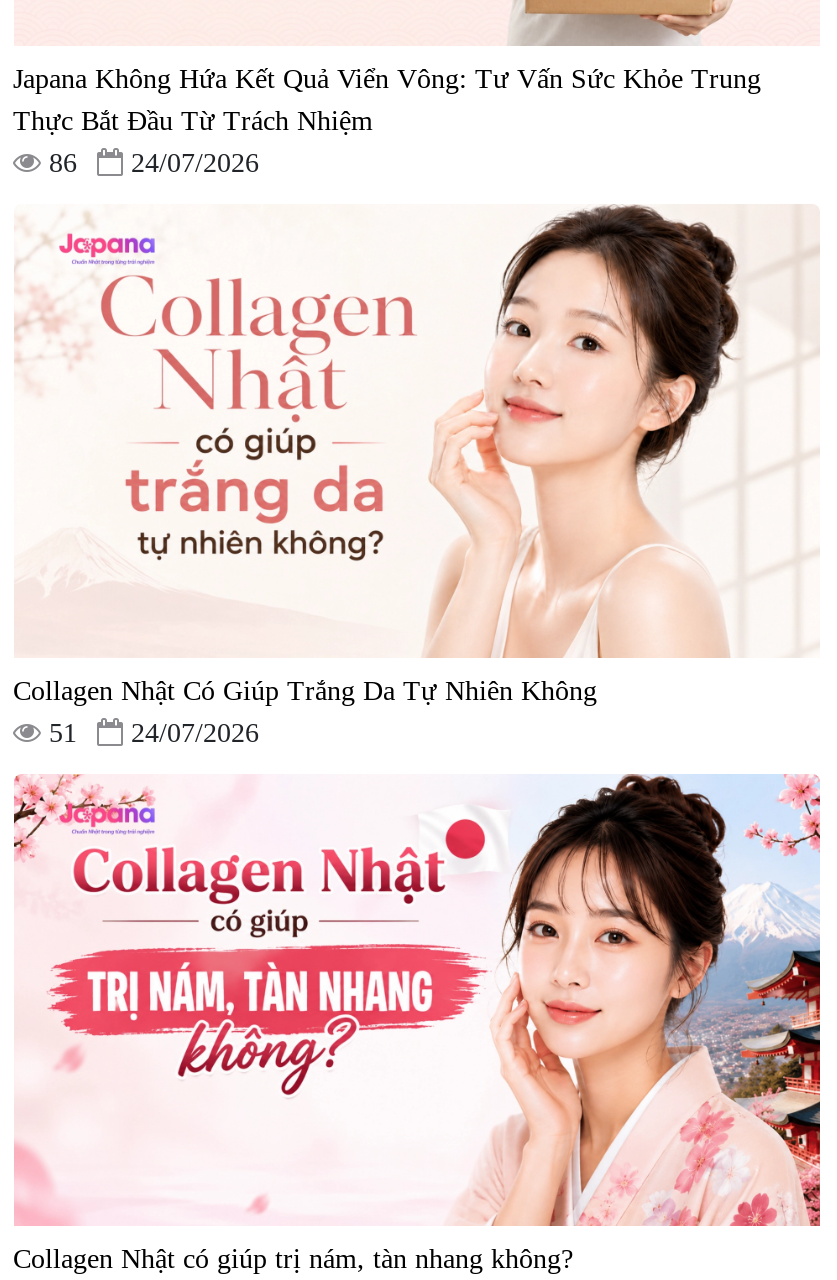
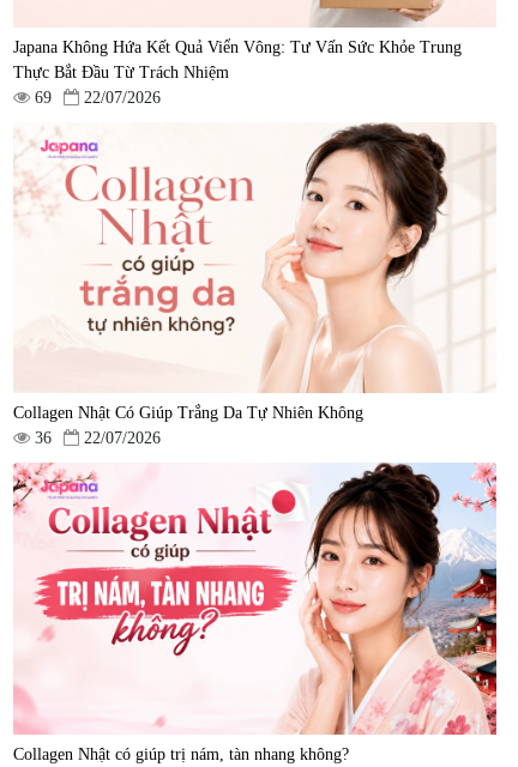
[41,148,77,178] 86 -> [29,88,51,106] 69
[123,148,259,178] 24/07/2026 -> [79,88,160,106] 22/07/2026
[41,717,77,747] 51 -> [29,430,51,448] 36
[123,717,259,747] 24/07/2026 -> [79,430,160,448] 22/07/2026

